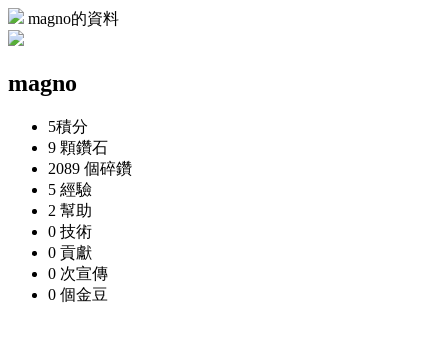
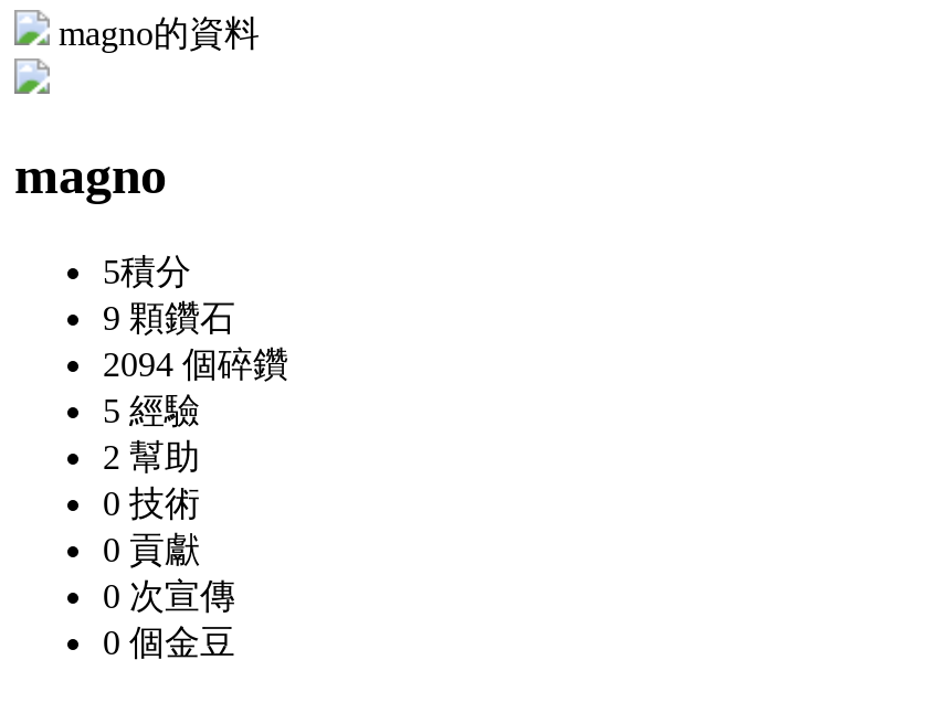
[48,160,132,177] 2089 個碎鑽 -> [103,345,288,383] 2094 個碎鑽

